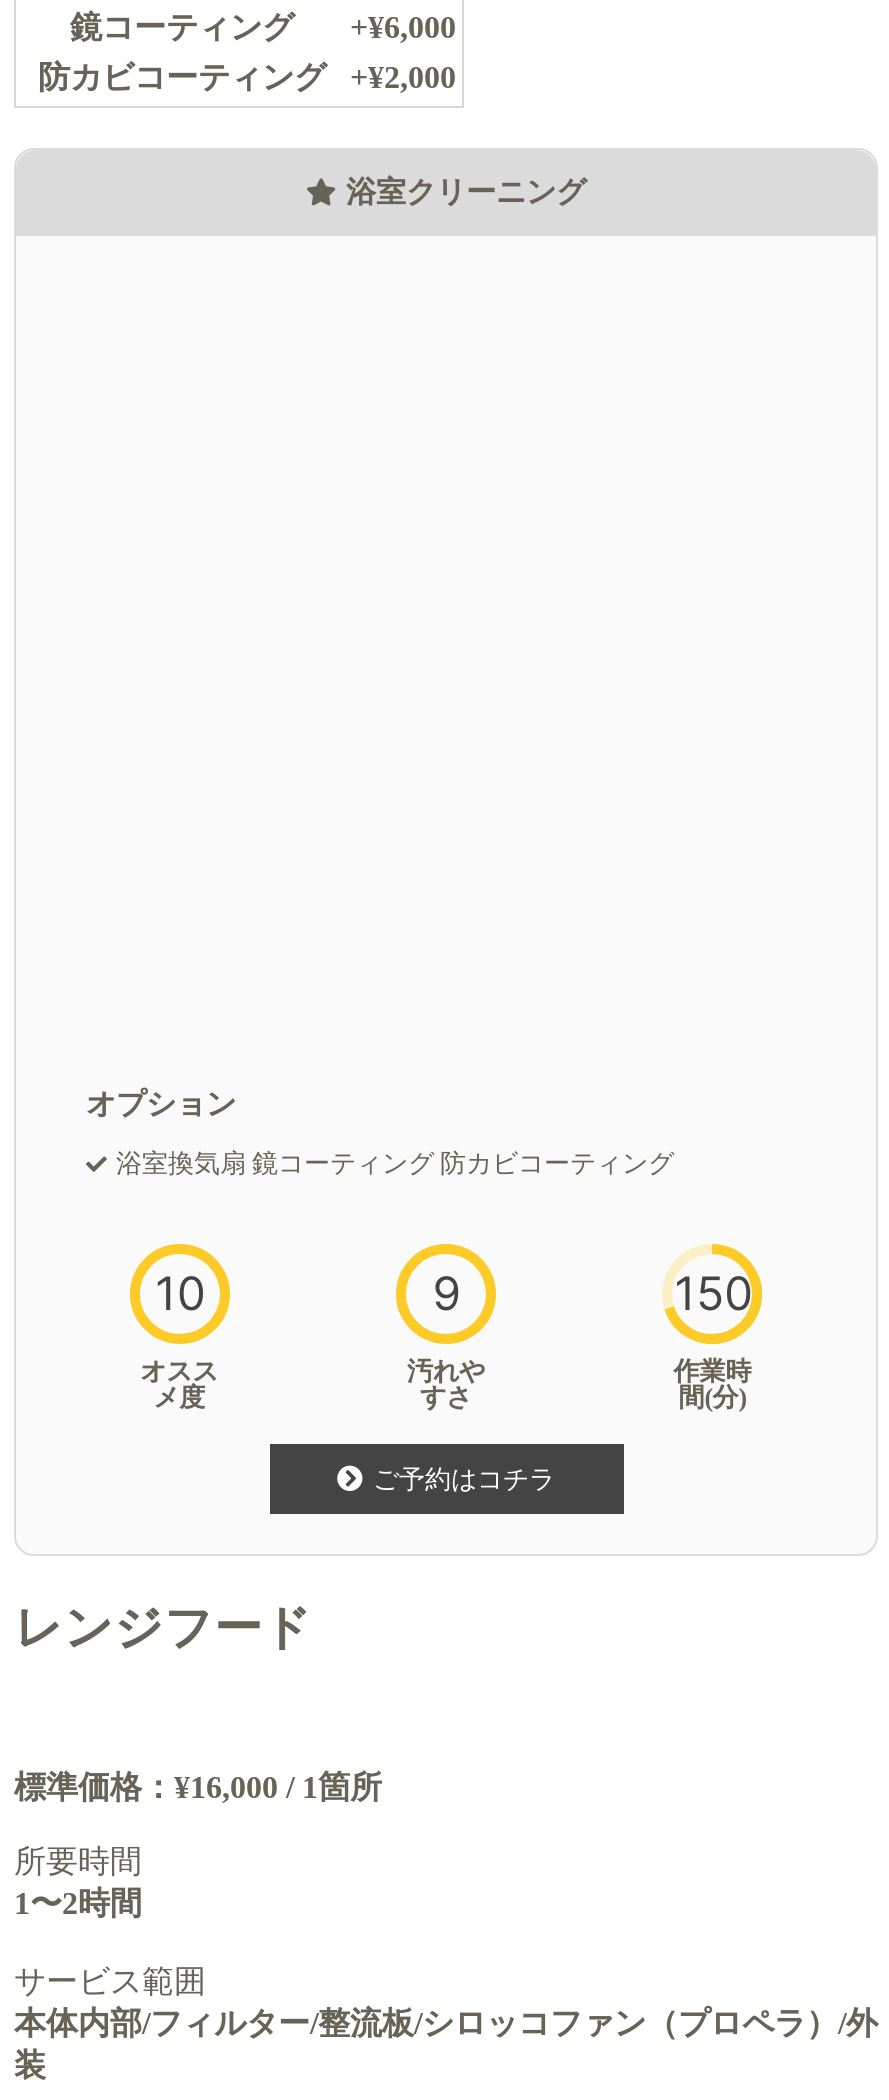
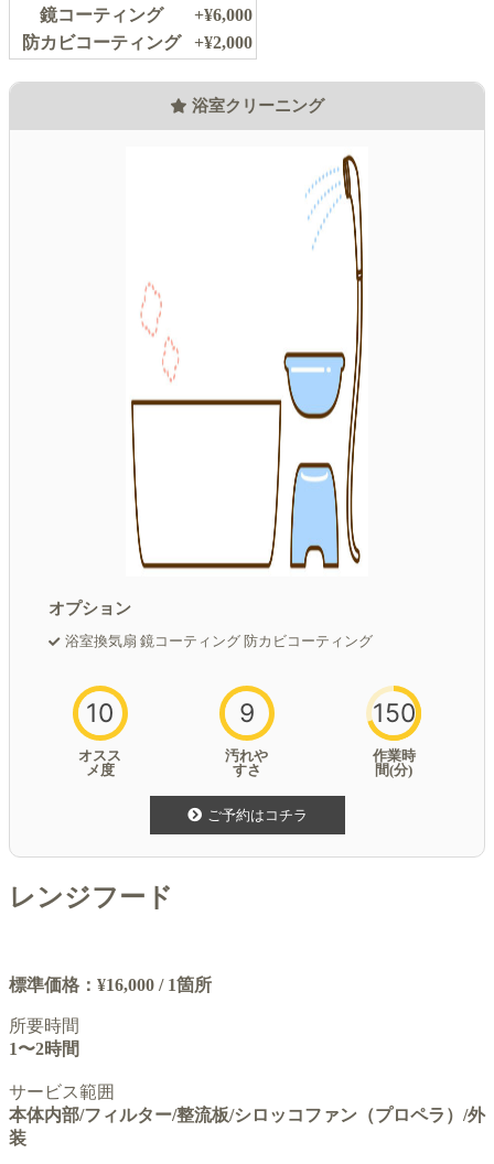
none -> [130,154,364,570] [image]

